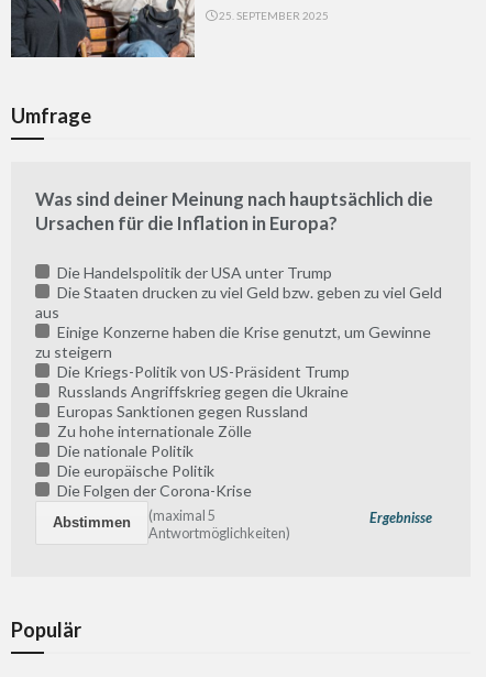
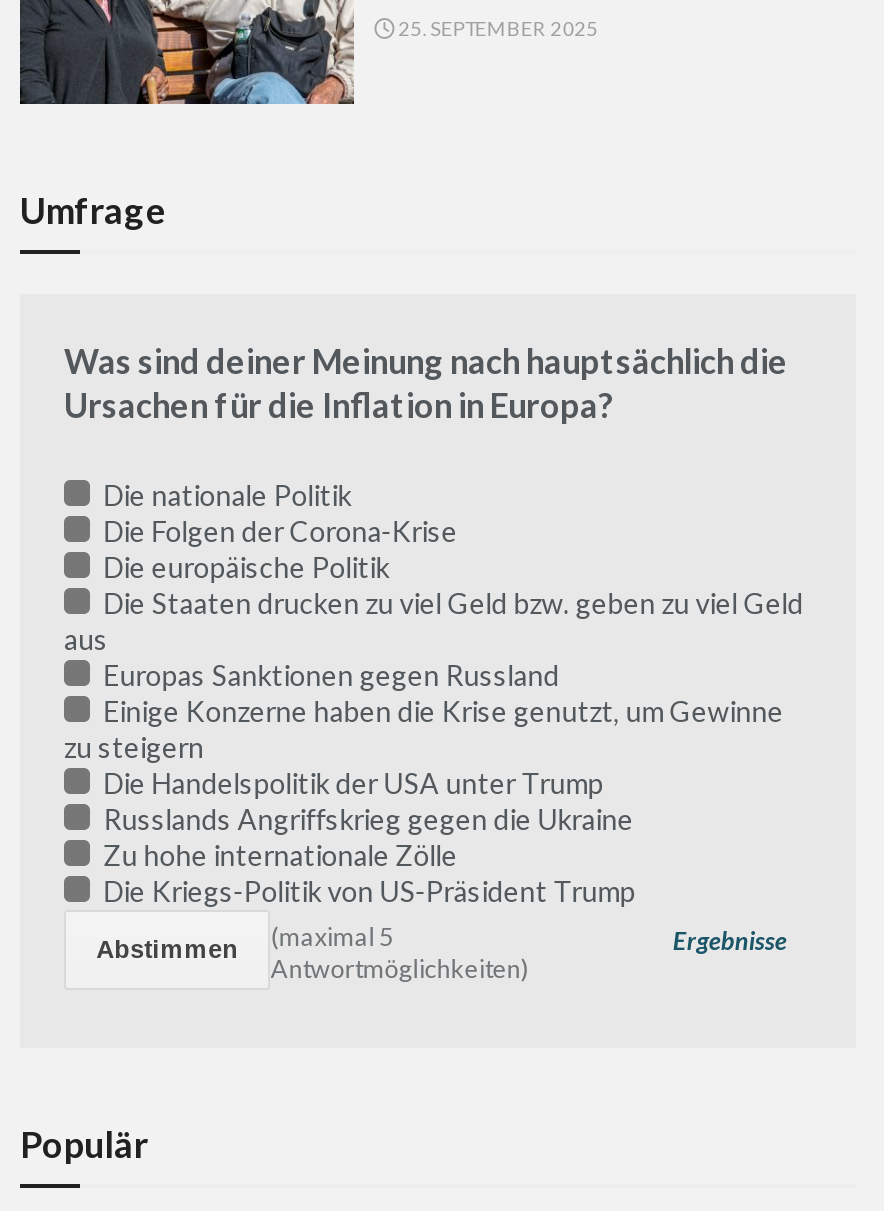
moved [54,263,332,282] -> [98,766,604,800]: Die Handelspolitik der USA unter Trump
moved [35,283,442,321] -> [64,586,804,656]: Die Staaten drucken zu viel Geld bzw. geben zu viel Geld | aus
moved [35,322,431,361] -> [64,694,784,764]: Einige Konzerne haben die Krise genutzt, um Gewinne | zu steigern
moved [54,362,349,381] -> [98,874,636,908]: Die Kriegs-Politik von US-Präsident Trump
moved [54,382,348,401] -> [98,802,634,836]: Russlands Angriffskrieg gegen die Ukraine
moved [54,402,308,420] -> [98,658,560,692]: Europas Sanktionen gegen Russland
moved [54,422,252,440] -> [98,838,458,872]: Zu hohe internationale Zölle
moved [54,441,252,500] -> [98,478,458,584]: Die nationale Politik | Die europäische Politik | Die Folgen der Corona-Krise

